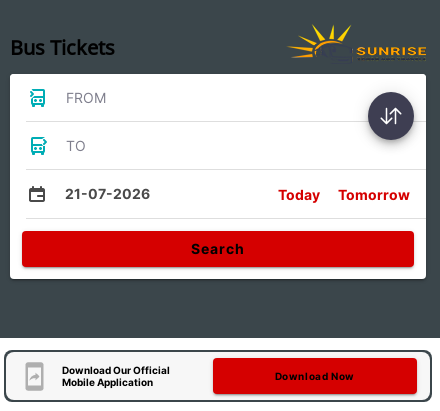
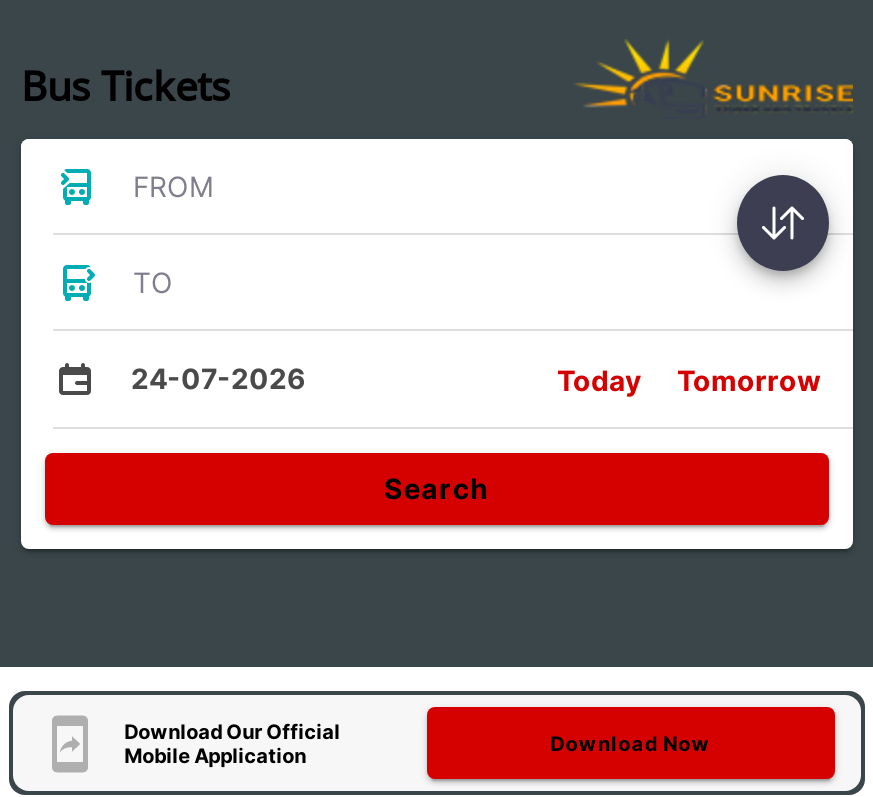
[65,185,150,202] 21-07-2026 -> [131,361,305,395] 24-07-2026

